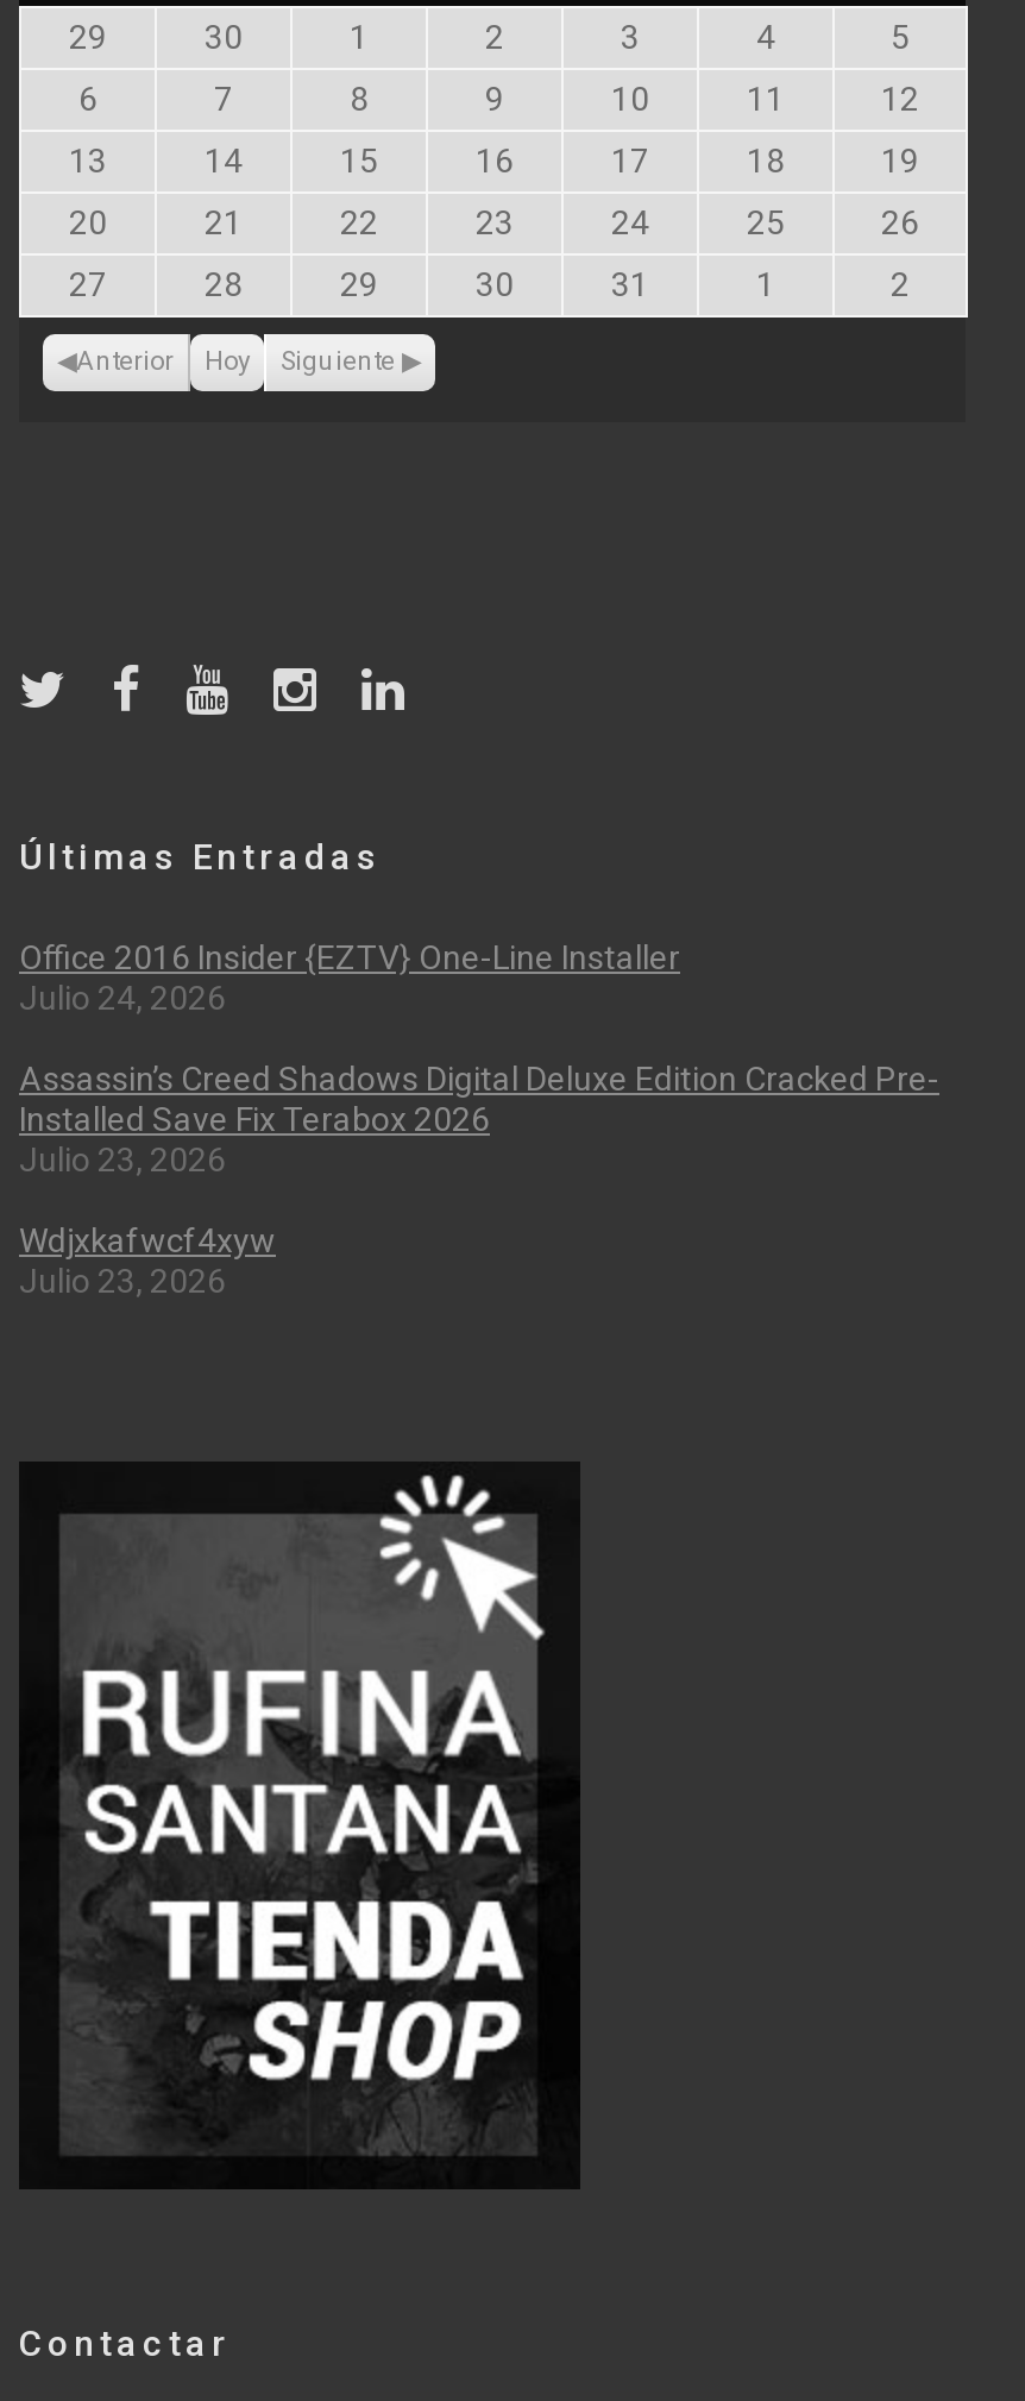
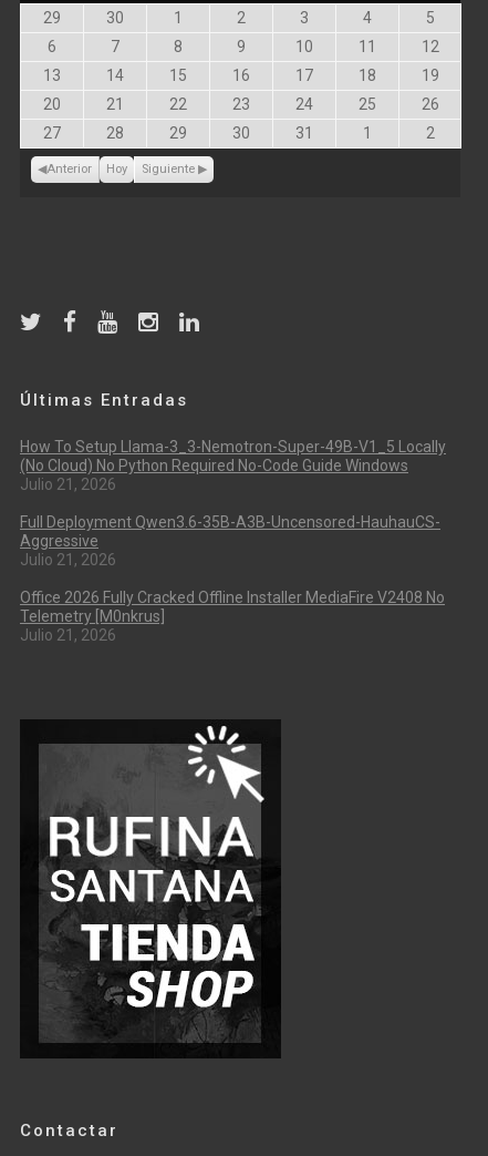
[19,938,680,1017] Office 2016 Insider {EZTV} One-Line Installer | Julio 24, 2026 -> [20,438,446,493] How To Setup Llama-3_3-Nemotron-Super-49B-V1_5 Locally | (No Cloud) No Python Required No-Code Guide Windows | Julio 21, 2026
[19,1060,939,1178] Assassin’s Creed Shadows Digital Deluxe Edition Cracked Pre- | Installed Save Fix Terabox 2026 | Julio 23, 2026 -> [20,513,440,569] Full Deployment Qwen3.6-35B-A3B-Uncensored-HauhauCS- | Aggressive | Julio 21, 2026
[19,1221,276,1300] Wdjxkafwcf4xyw | Julio 23, 2026 -> [20,589,445,644] Office 2026 Fully Cracked Offline Installer MediaFire V2408 No | Telemetry [m0nkrus] | Julio 21, 2026

